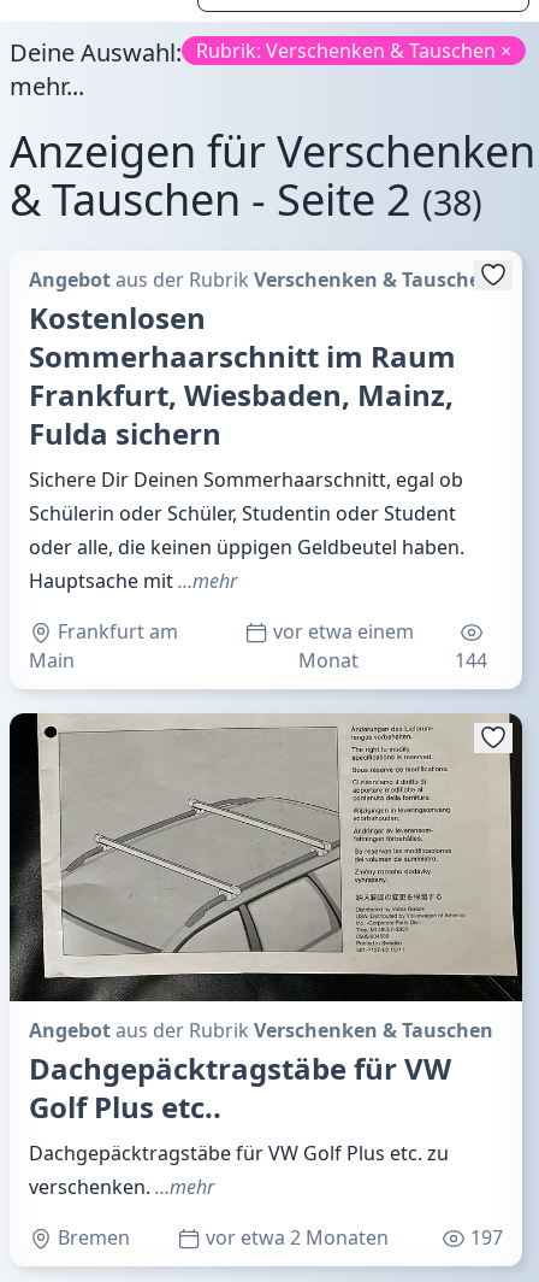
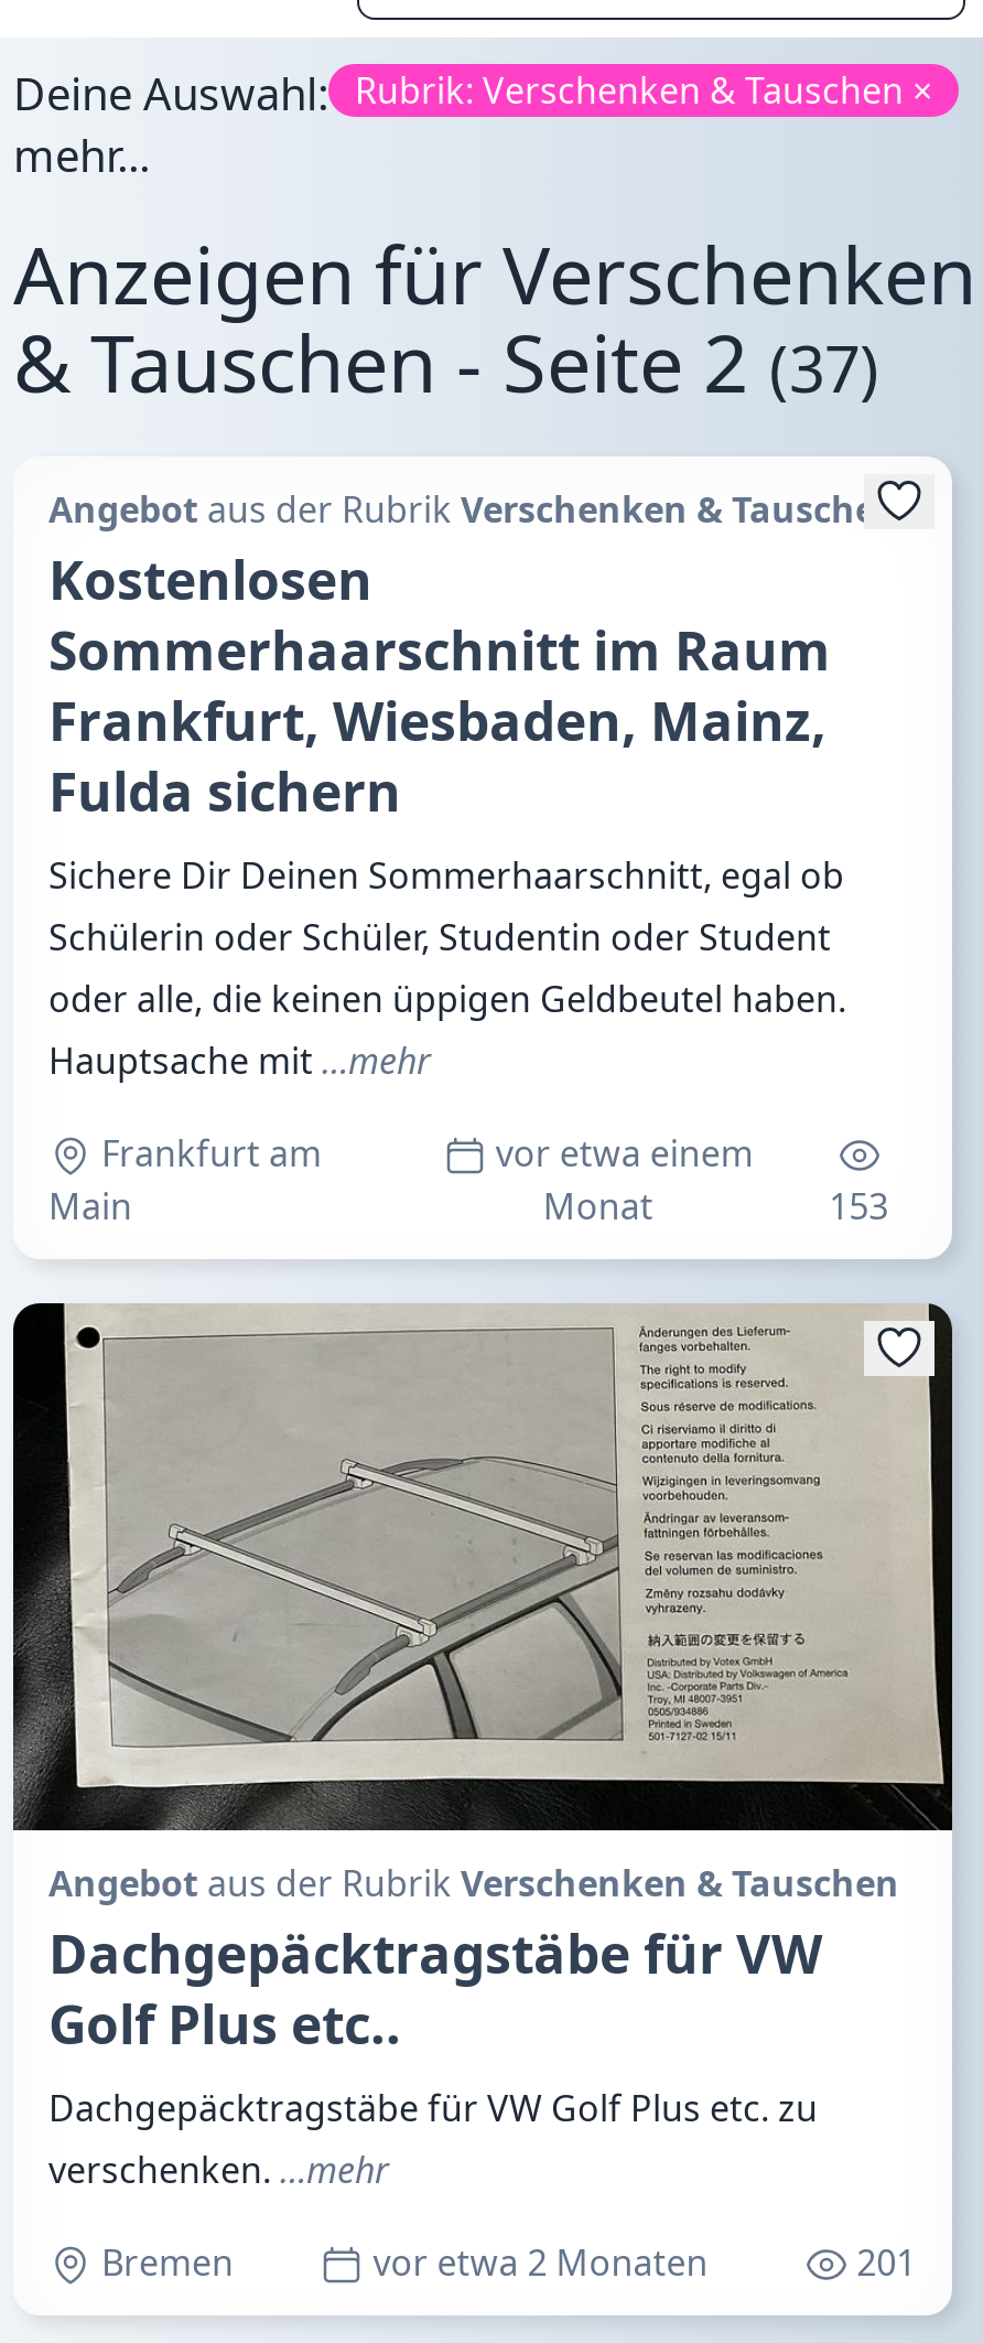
[10,170,482,229] & Tauschen - Seite 2 (38) -> [13,309,879,417] & Tauschen - Seite 2 (37)
[455,647,487,674] 144 -> [829,1182,888,1230] 153
[470,1225,502,1251] 197 -> [856,2239,916,2288] 201

